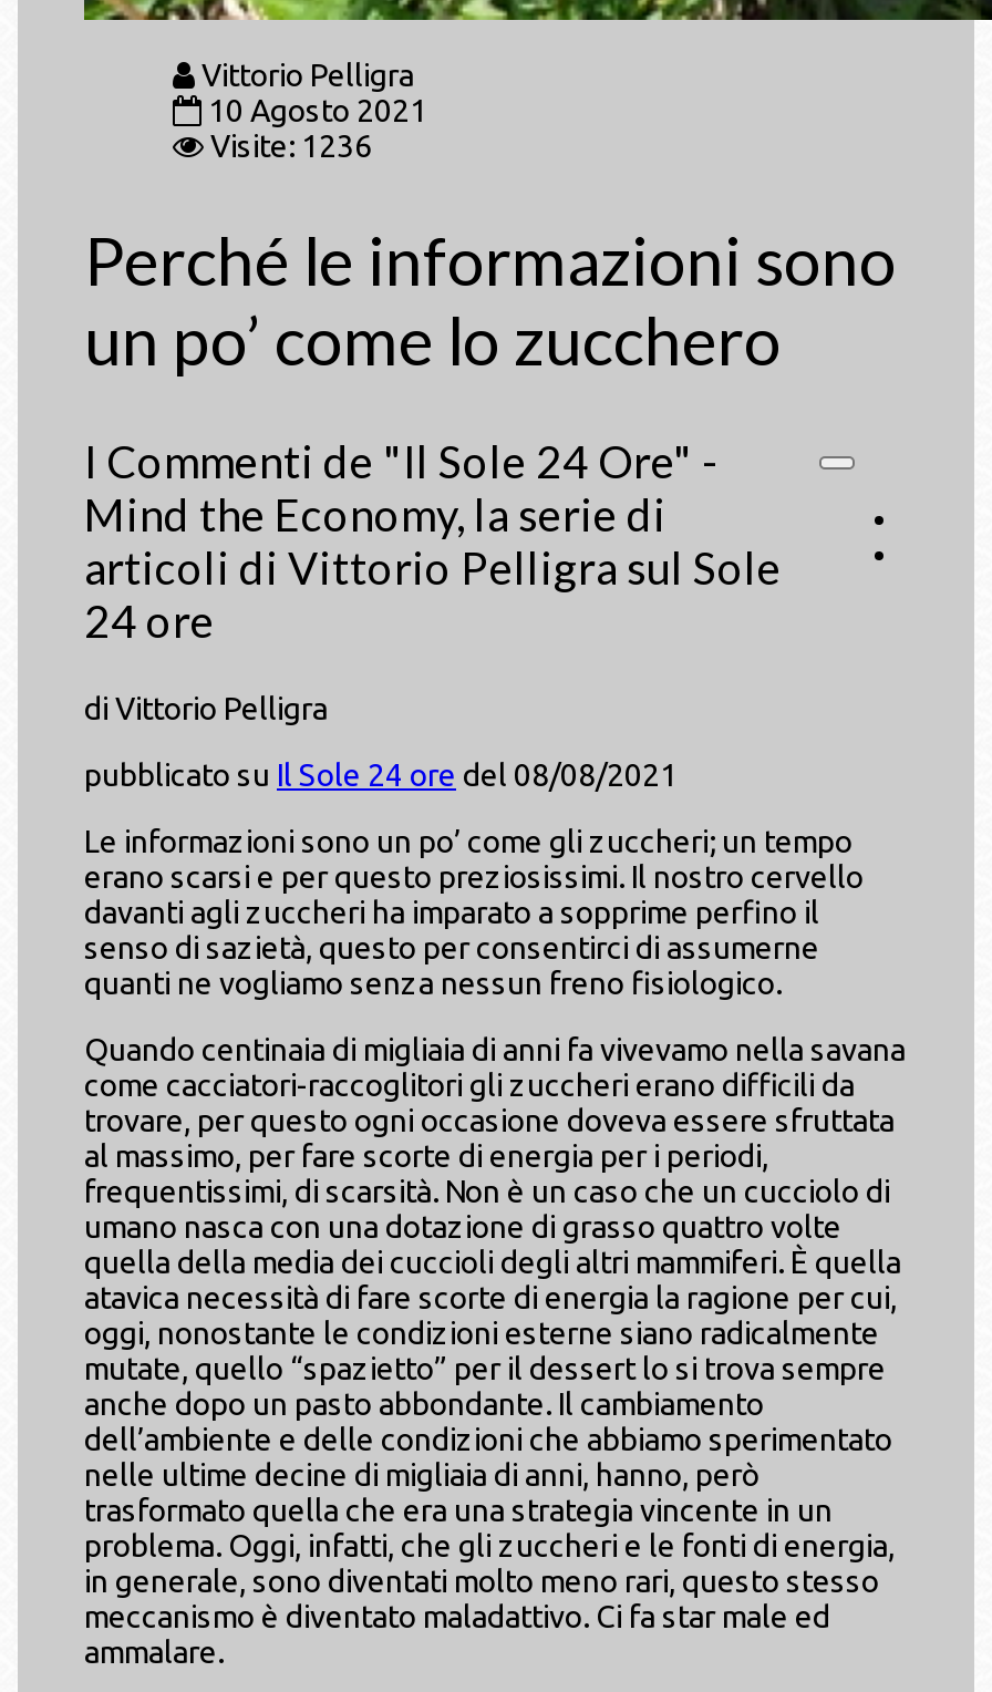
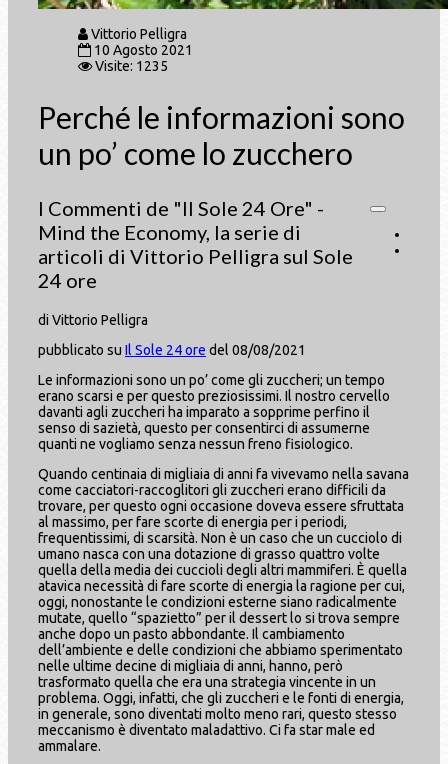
[210,128,372,163] Visite: 1236 -> [95,58,168,74] Visite: 1235

